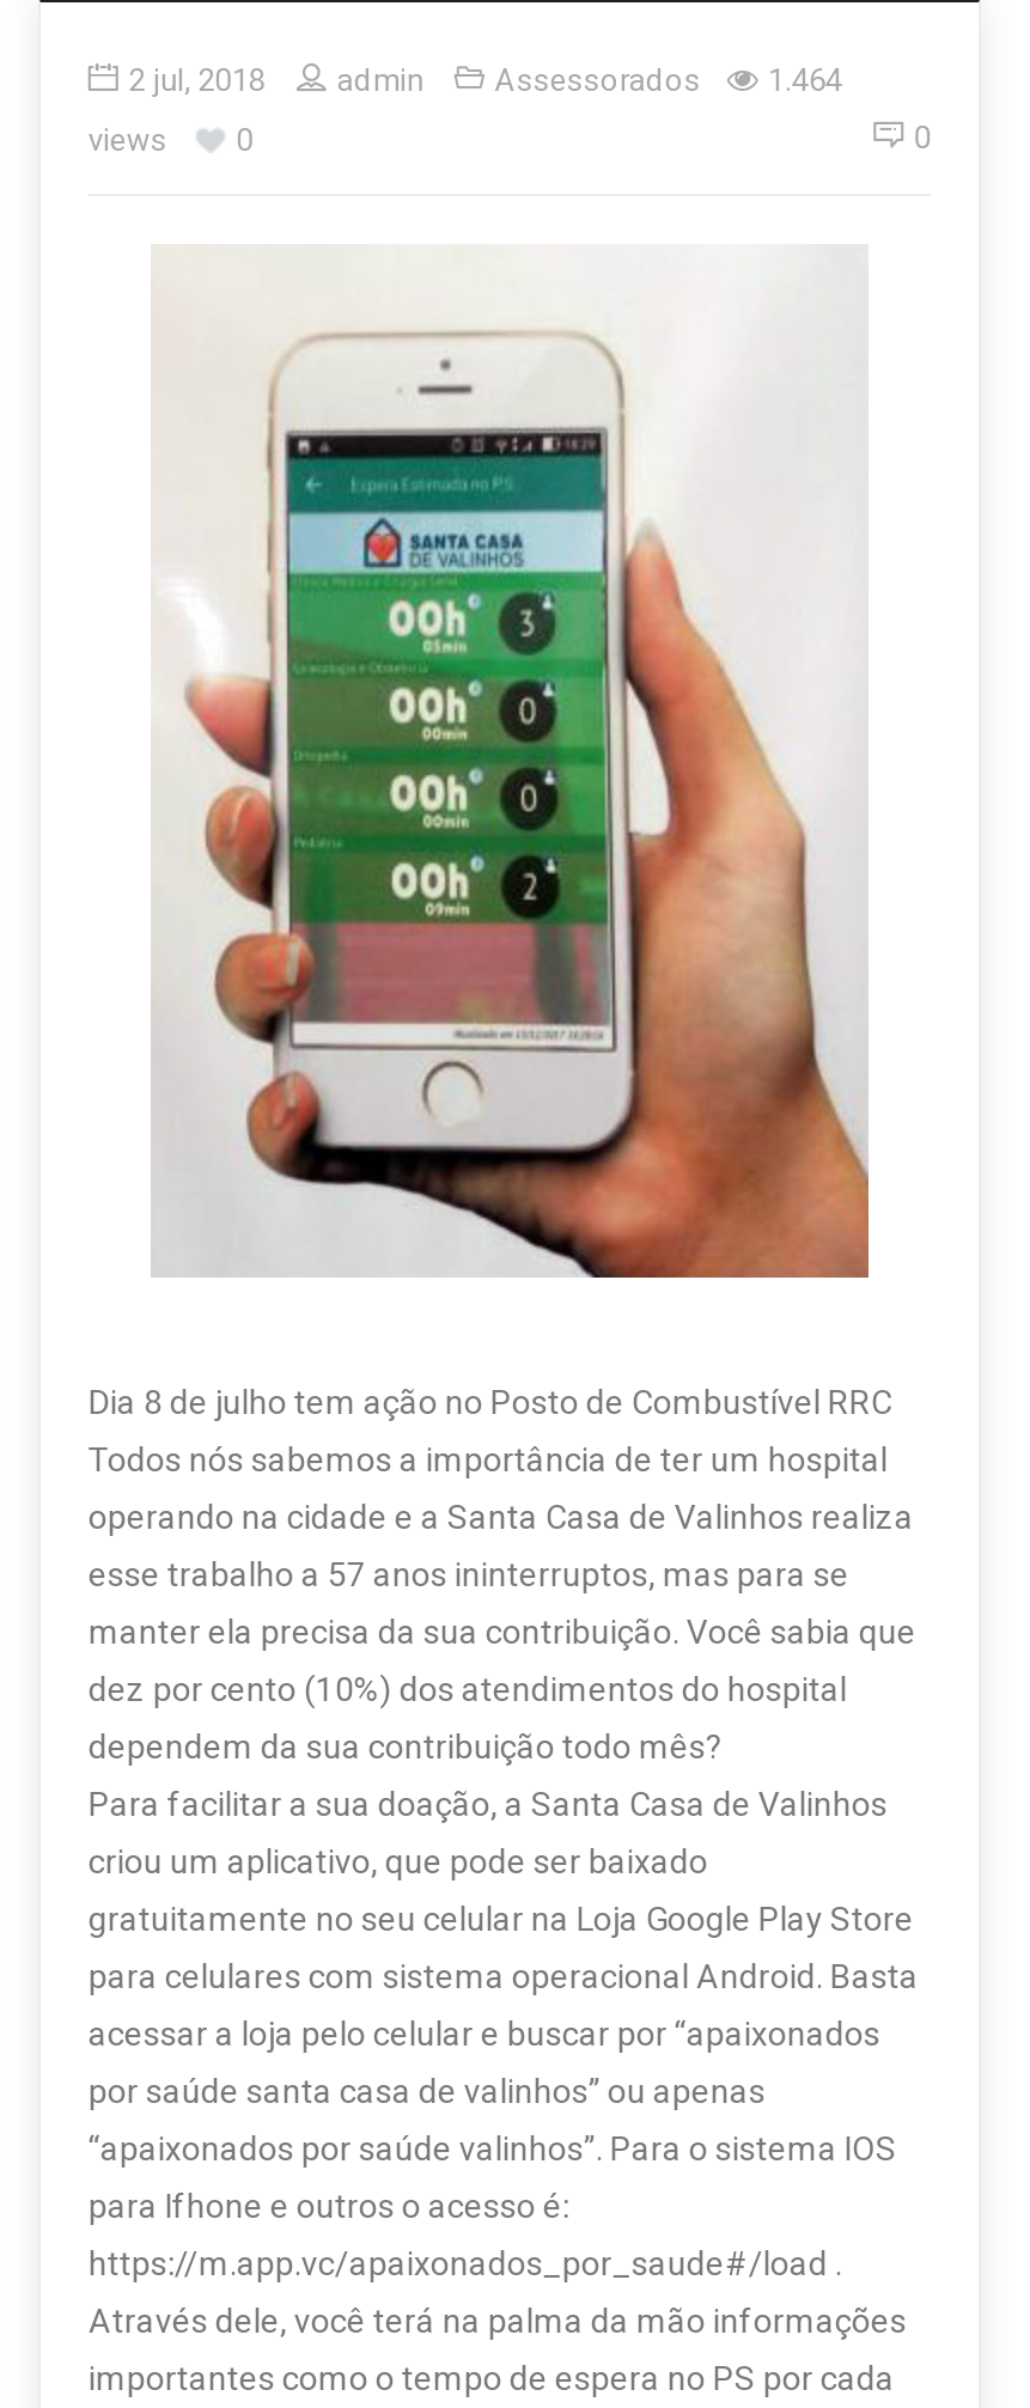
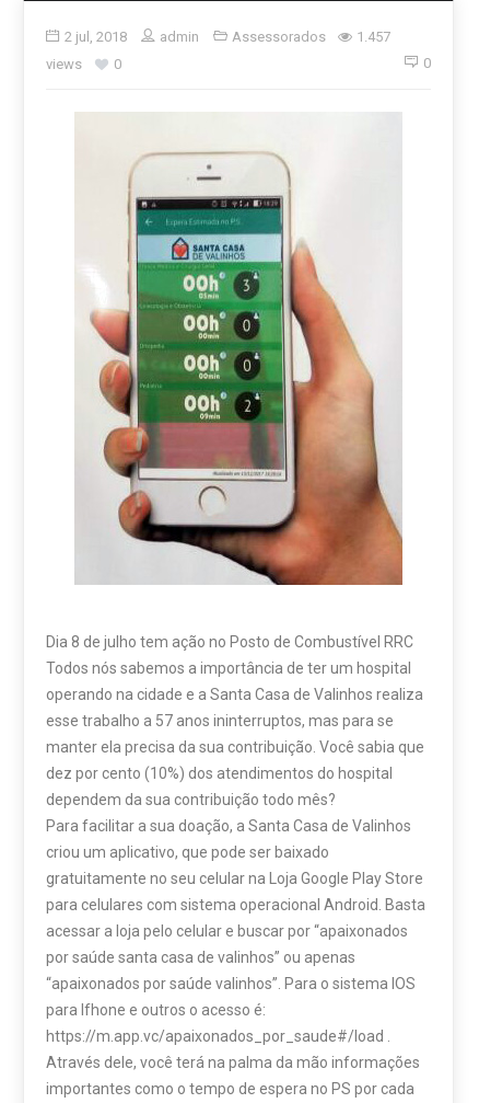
[129,62,842,98] 2 jul, 2018 admin Assessorados 1.464 -> [64,28,390,45] 2 jul, 2018 admin Assessorados 1.457

